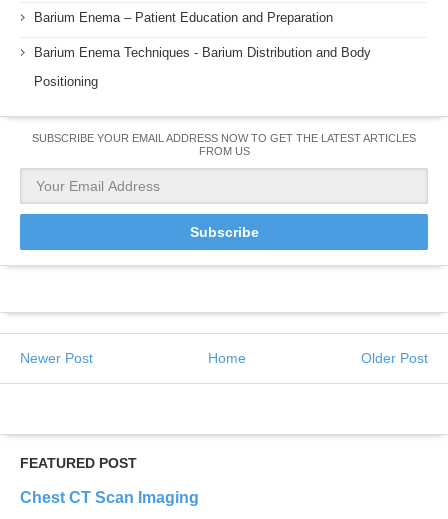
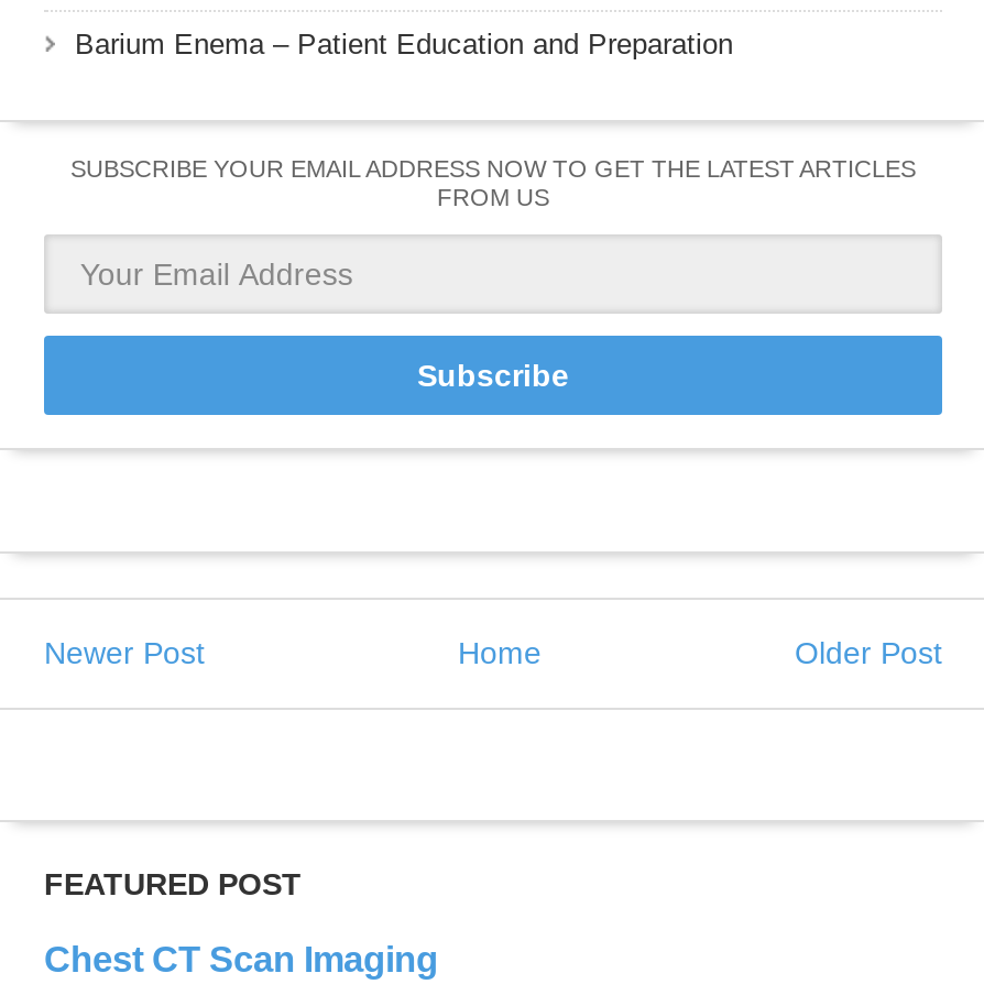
[34,45,371,89] Barium Enema Techniques - Barium Distribution and Body | Positioning -> none

